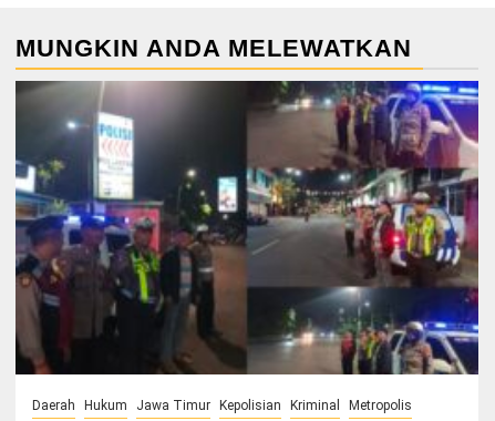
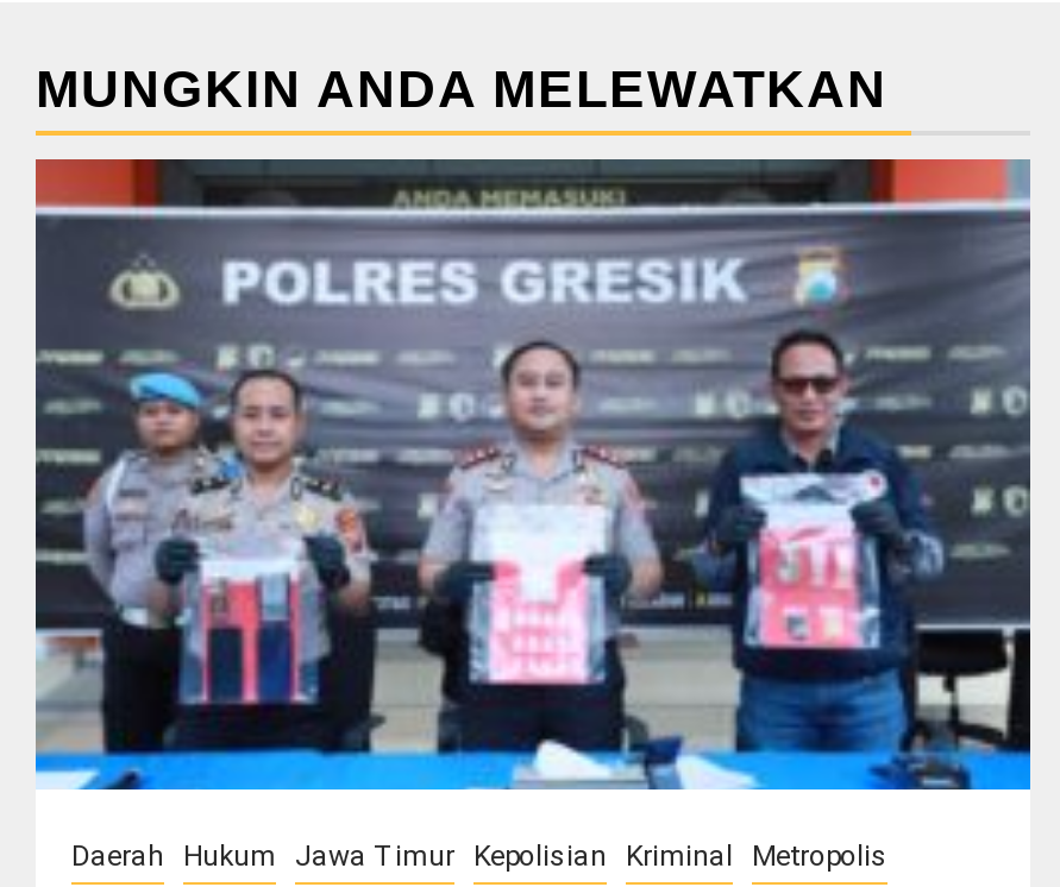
[14,80,479,376] [image] -> [33,157,1033,792] [image]

